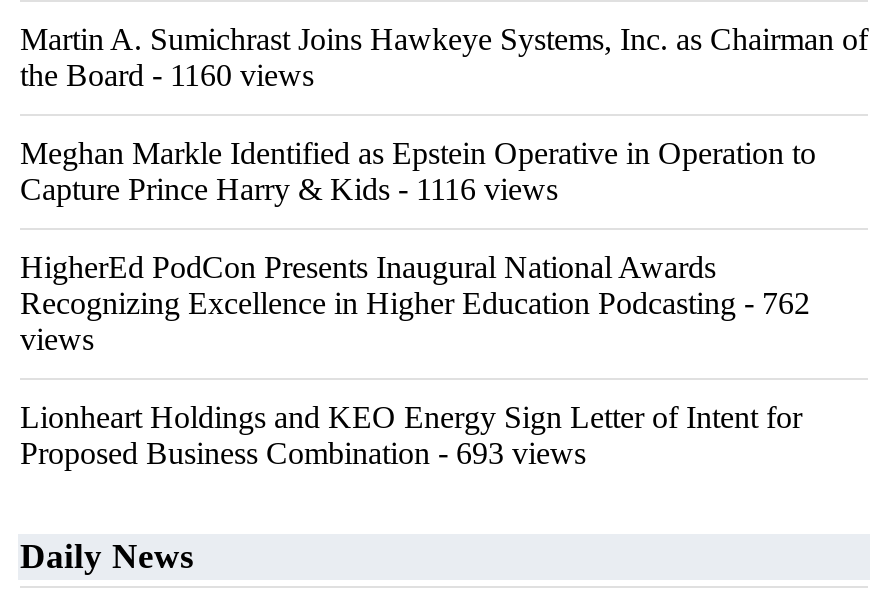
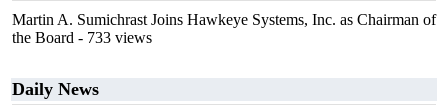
[20,58,816,470] the Board - 1160 views | Meghan Markle Identified as Epstein Operative in Operation to | Capture Prince Harry & Kids - 1116 views | HigherEd PodCon Presents Inaugural National Awards | Recognizing Excellence in Higher Education Podcasting - 762 | views | Lionheart Holdings and KEO Energy Sign Letter of Intent for | Proposed Business Combination - 693 views -> [12,29,152,46] the Board - 733 views

